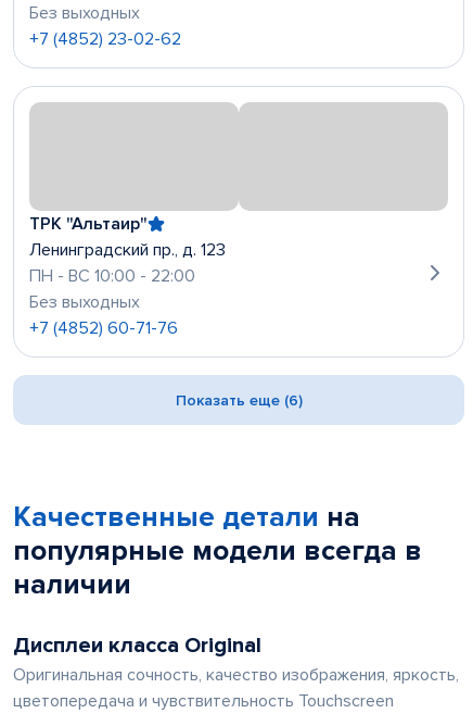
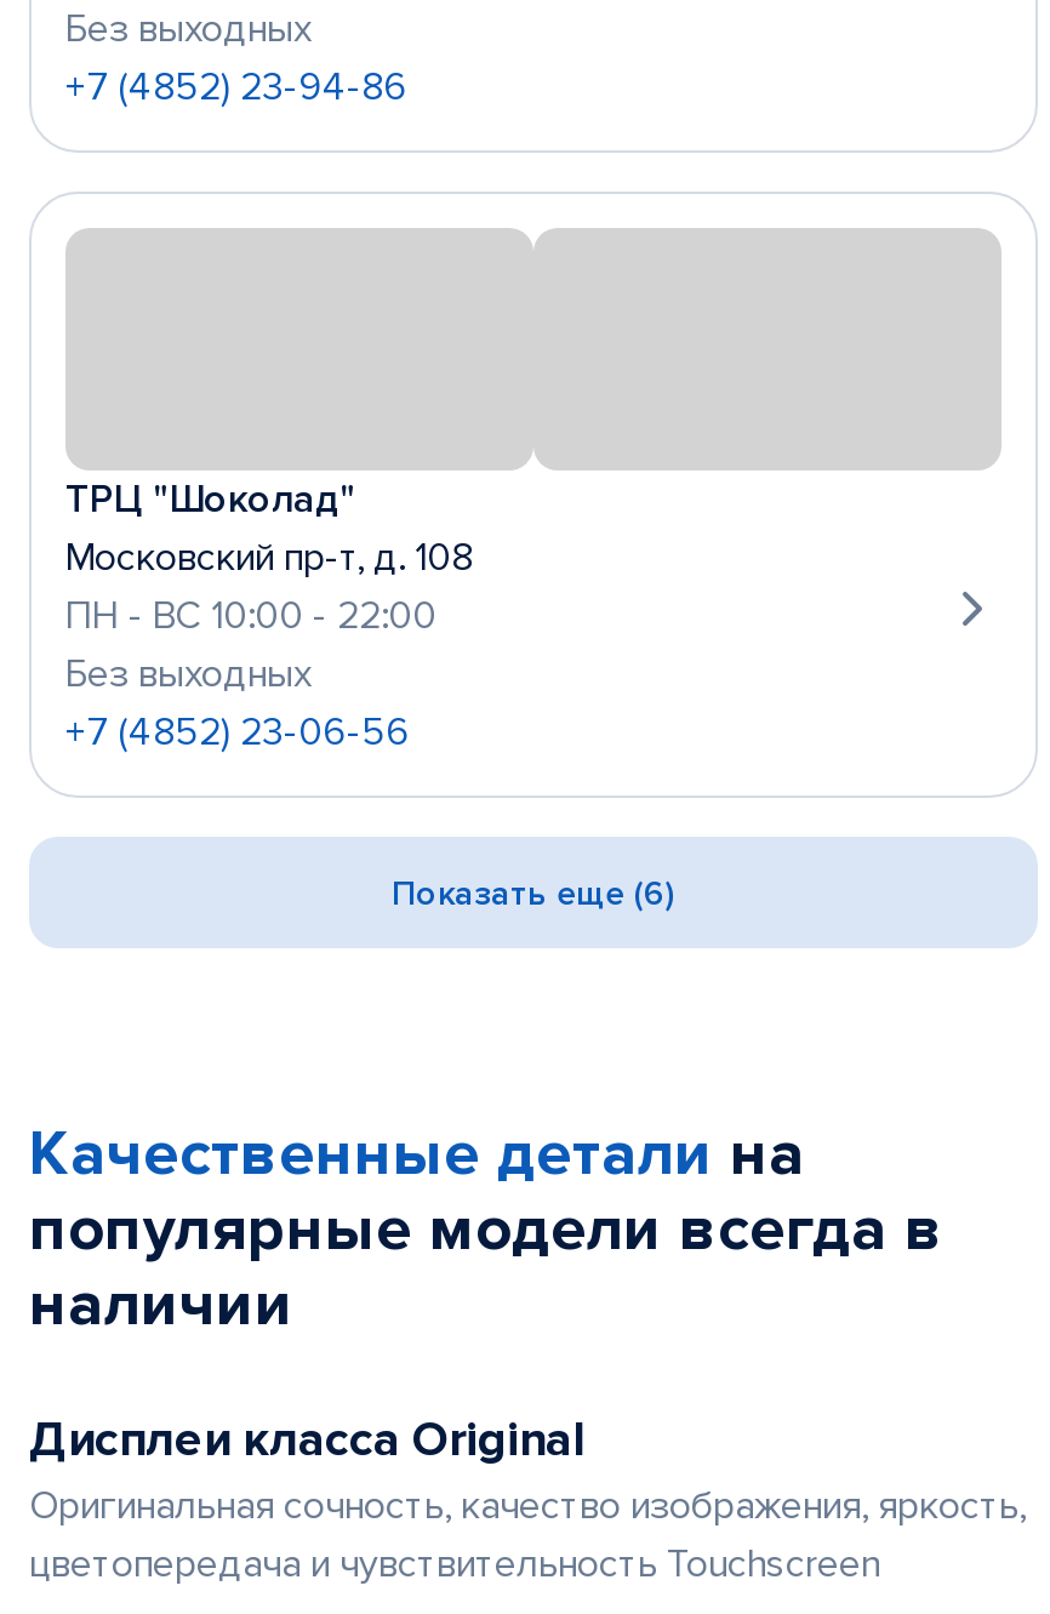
[29,28,181,50] +7 (4852) 23-02-62 -> [65,63,407,112] +7 (4852) 23-94-86
[29,213,226,261] ТРК "Альтаир" | Ленинградский пр., д. 123 -> [65,475,473,582] ТРЦ "Шоколад" | Московский пр-т, д. 108
[29,317,178,339] +7 (4852) 60-71-76 -> [65,708,410,757] +7 (4852) 23-06-56

